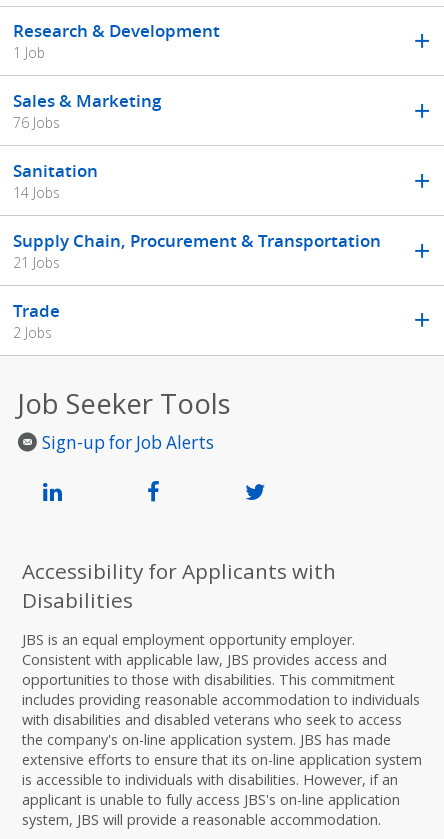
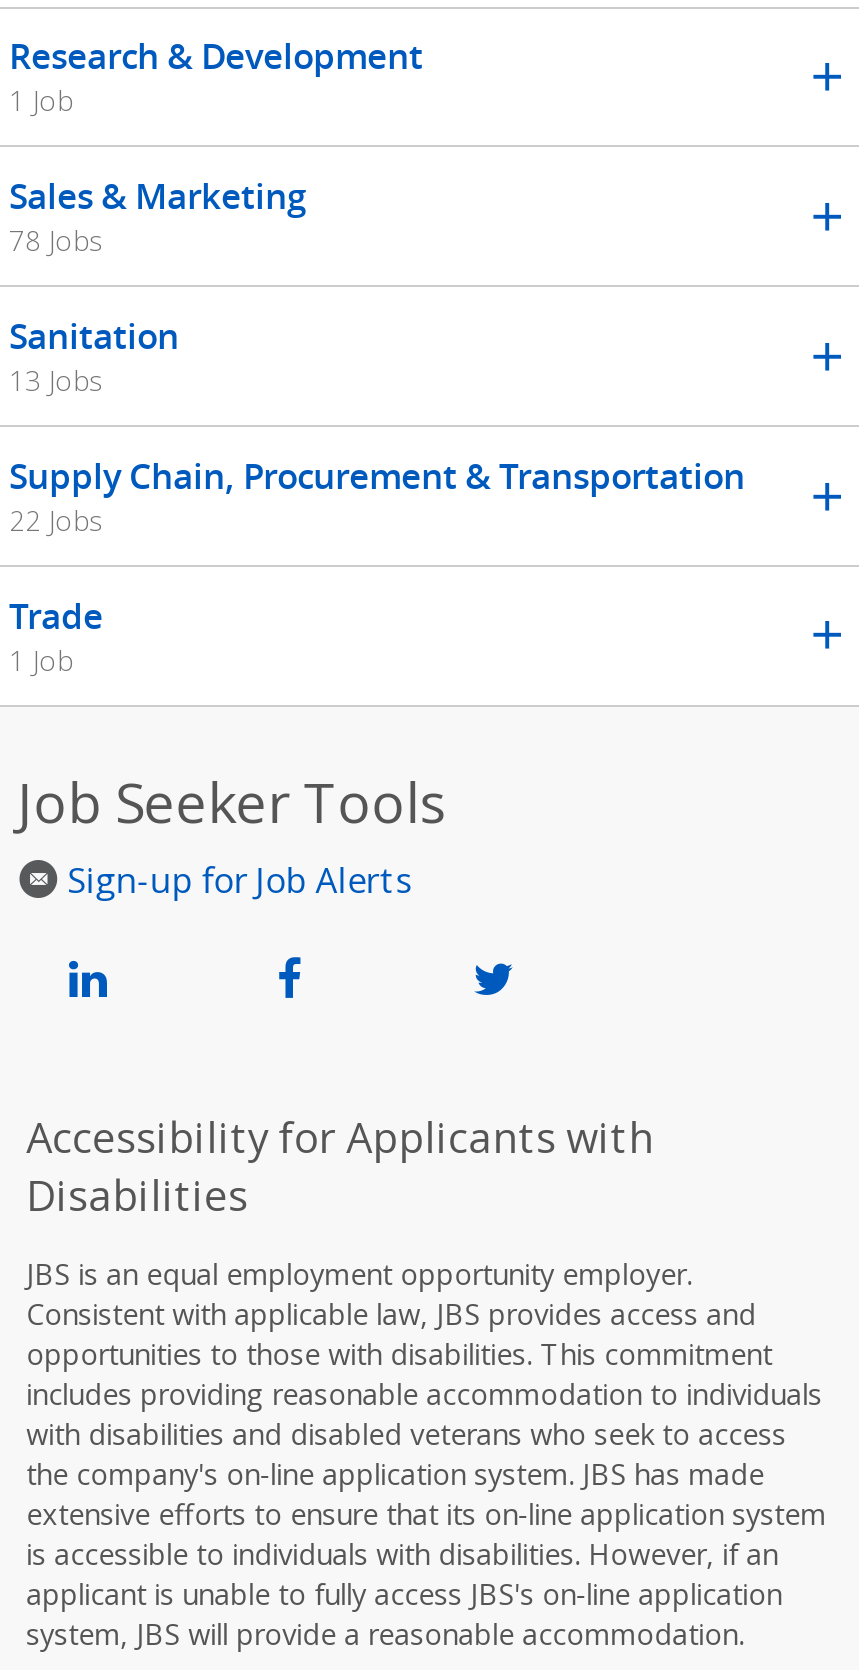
[13,113,60,132] 76 Jobs -> [9,222,103,260] 78 Jobs
[13,183,60,202] 14 Jobs -> [9,362,103,400] 13 Jobs
[13,253,60,272] 21 Jobs -> [9,501,103,539] 22 Jobs
[13,323,52,342] 2 Jobs -> [9,641,73,679] 1 Job

